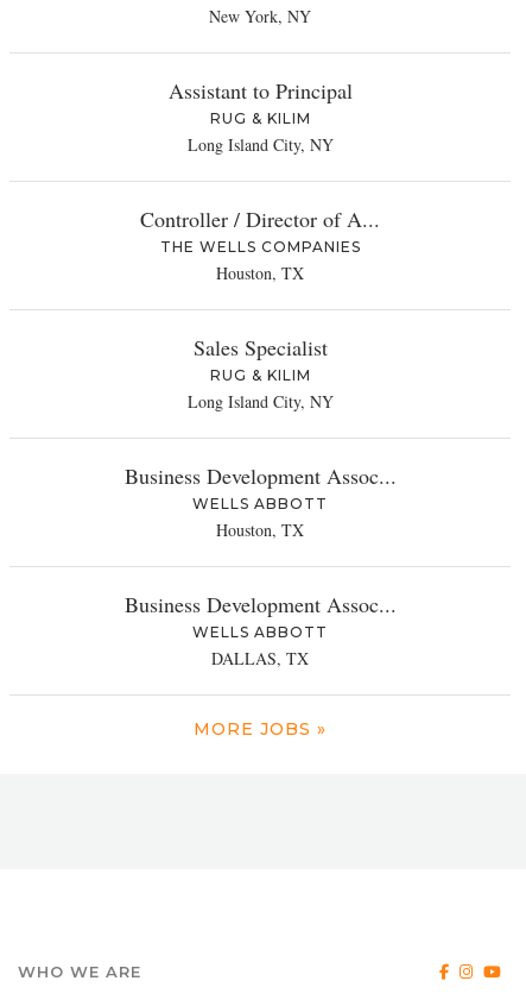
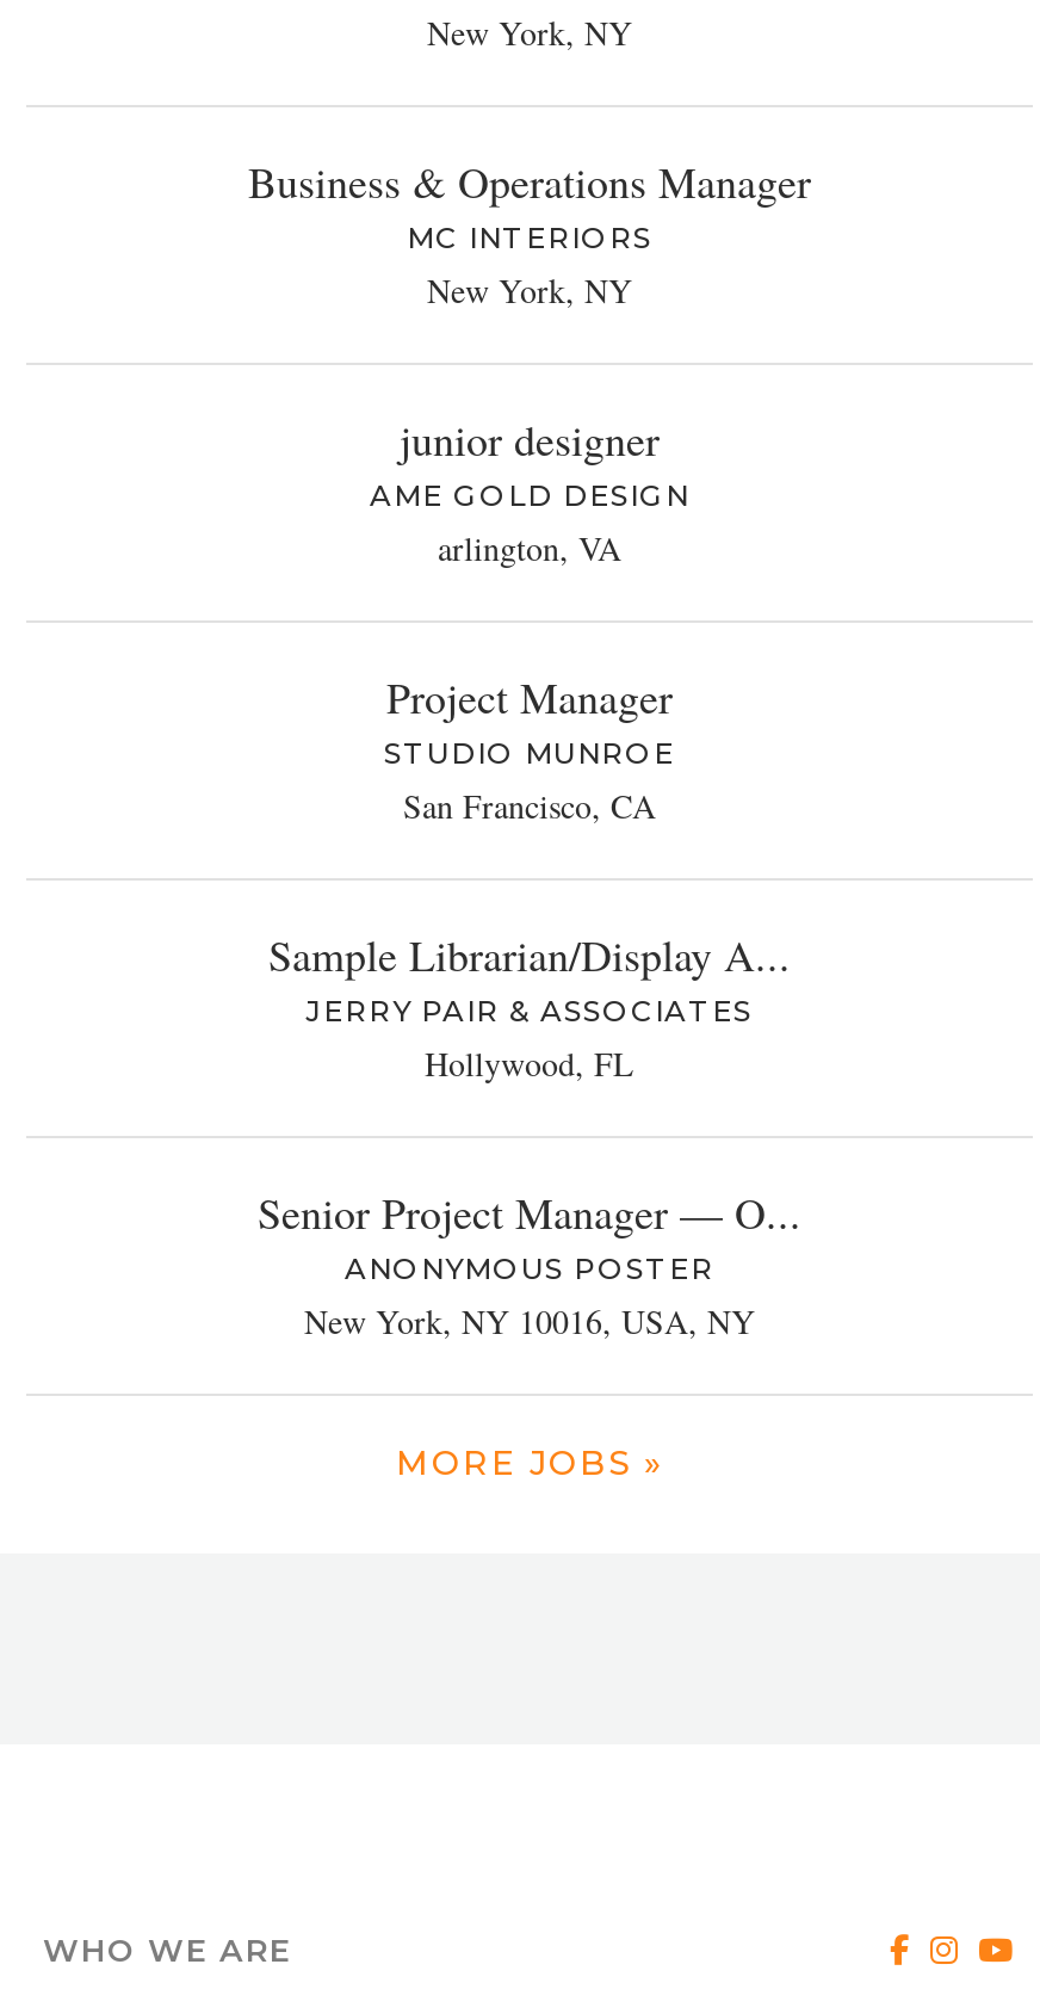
[168,76,352,155] Assistant to Principal | RUG & KILIM | Long Island City, NY -> [248,152,811,311] Business & Operations Manager | MC INTERIORS | New York, NY
[140,204,380,284] Controller / Director of A... | THE WELLS COMPANIES | Houston, TX -> [370,409,689,569] junior designer | AME GOLD DESIGN | arlington, VA
[187,332,333,412] Sales Specialist | RUG & KILIM | Long Island City, NY -> [384,667,675,827] Project Manager | STUDIO MUNROE | San Francisco, CA
[124,461,396,540] Business Development Assoc... | WELLS ABBOTT | Houston, TX -> [268,925,791,1085] Sample Librarian/Display A... | JERRY PAIR & ASSOCIATES | Hollywood, FL
[124,589,396,669] Business Development Assoc... | WELLS ABBOTT | DALLAS, TX -> [258,1182,801,1342] Senior Project Manager — O... | ANONYMOUS POSTER | New York, NY 10016, USA, NY

